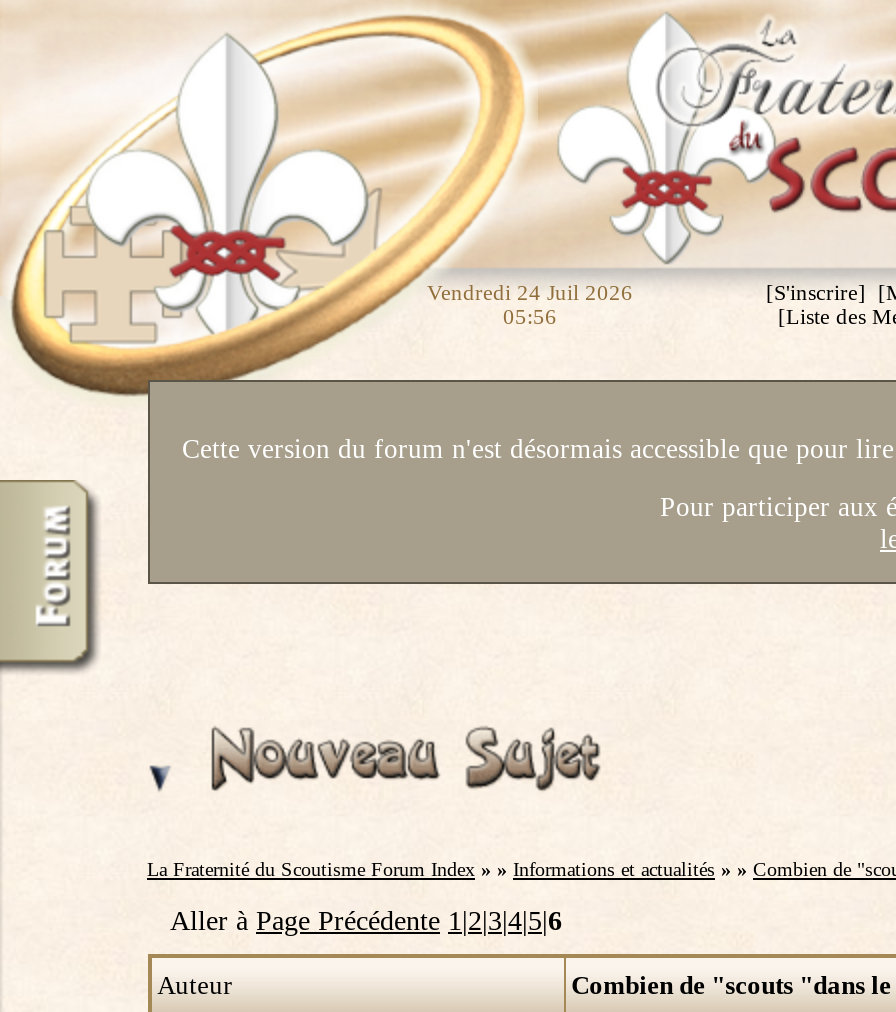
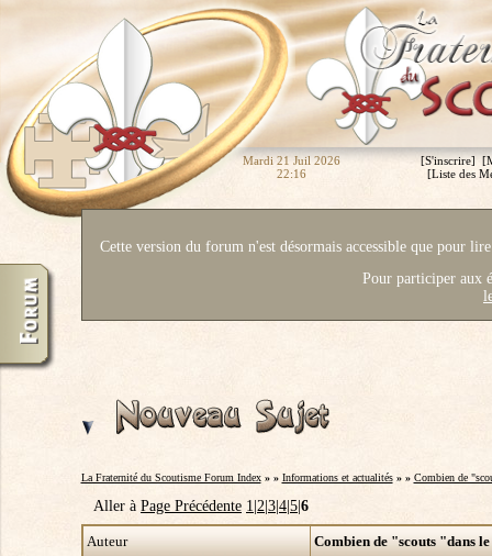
[427,280,633,304] Vendredi 24 Juil 2026 -> [242,154,340,167] Mardi 21 Juil 2026
[503,304,557,328] 05:56 -> [276,167,306,180] 22:16

